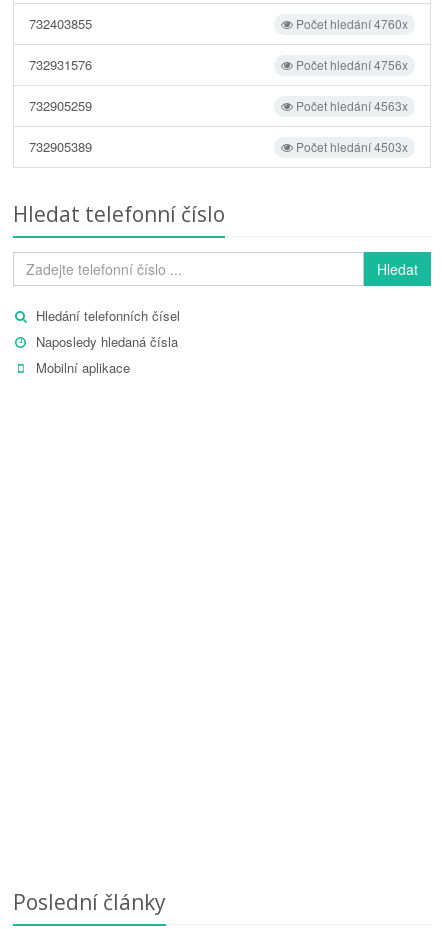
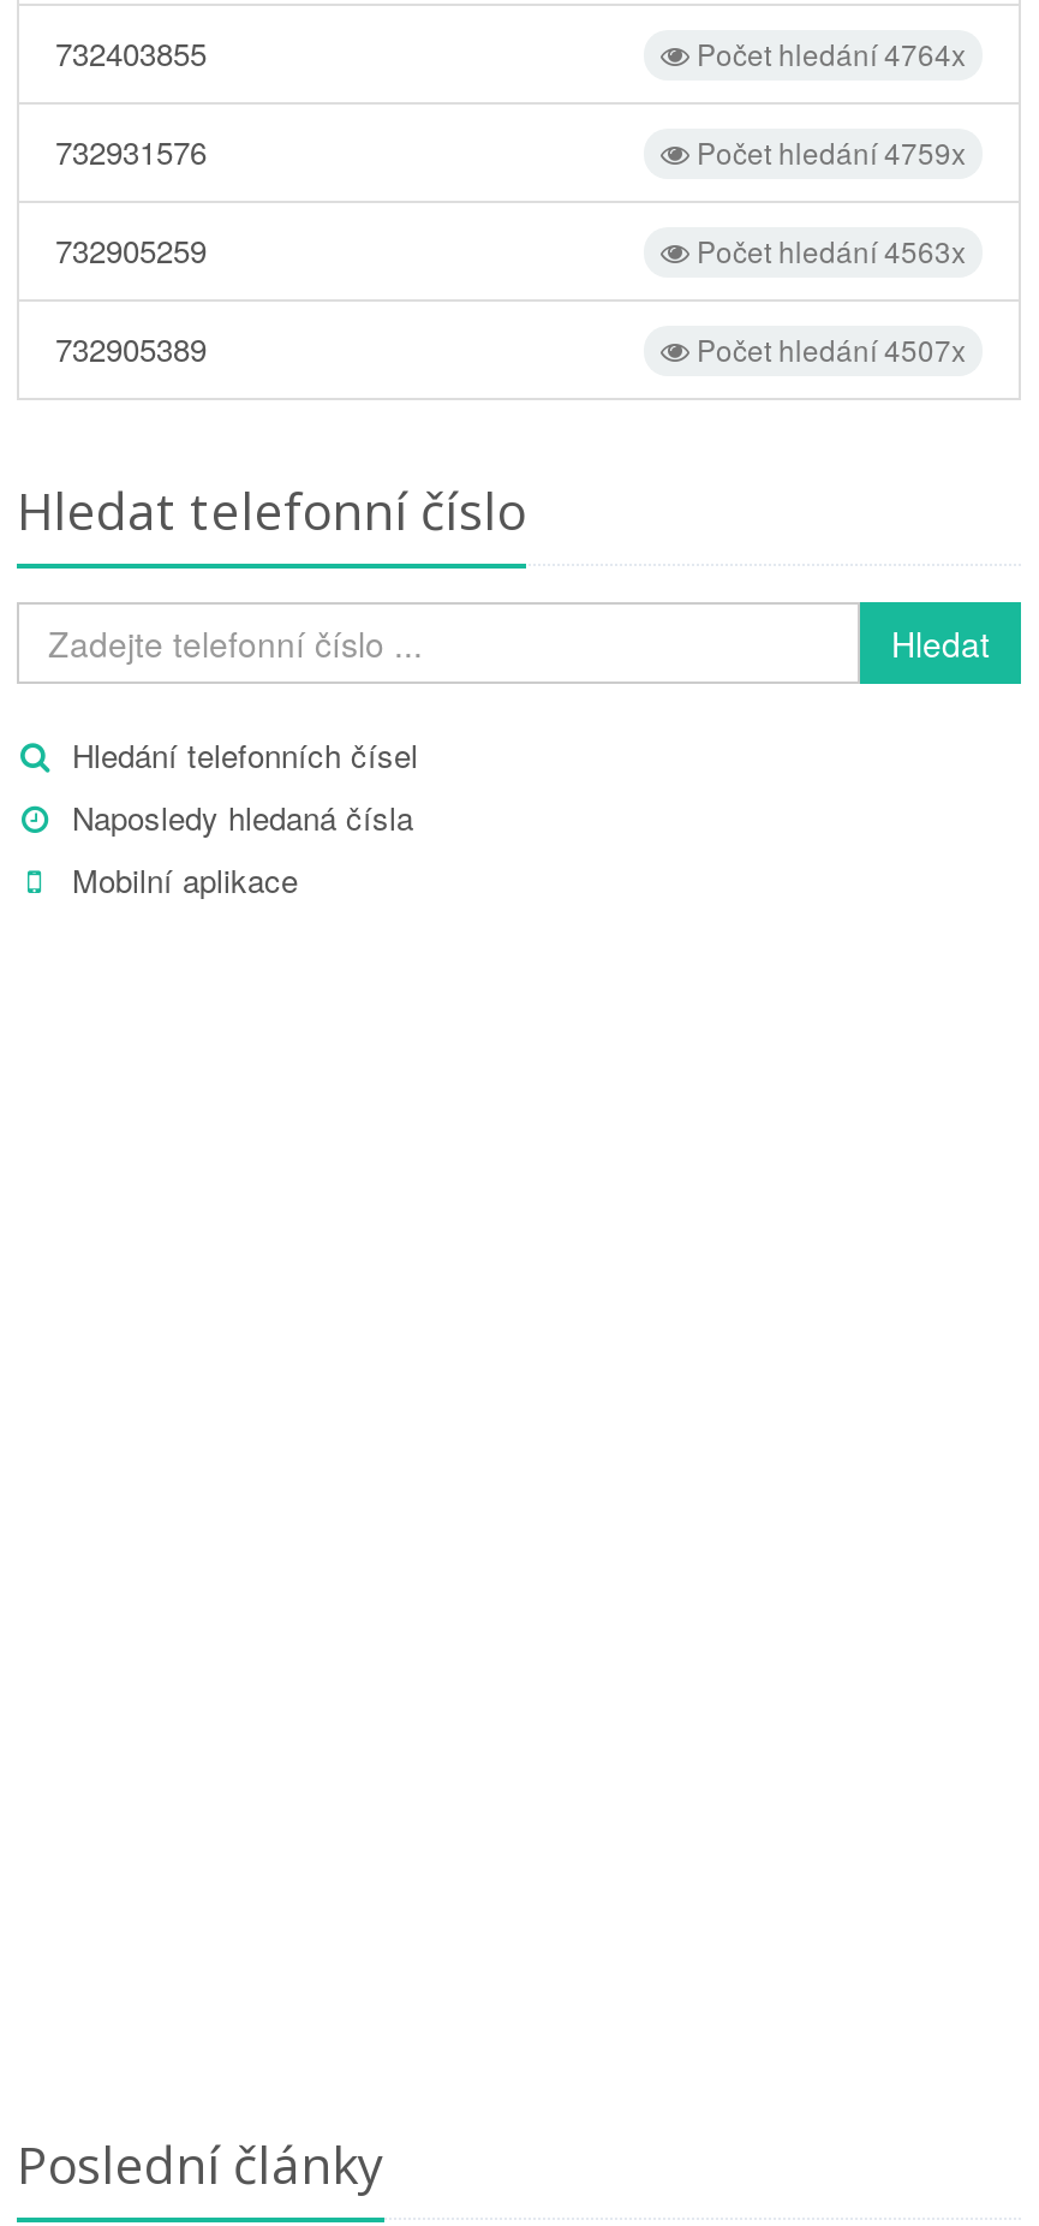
[293,15,408,32] Počet hledání 4760x -> [689,32,966,73] Počet hledání 4764x
[293,56,408,73] Počet hledání 4756x -> [689,130,966,171] Počet hledání 4759x
[293,138,408,155] Počet hledání 4503x -> [689,327,966,368] Počet hledání 4507x

